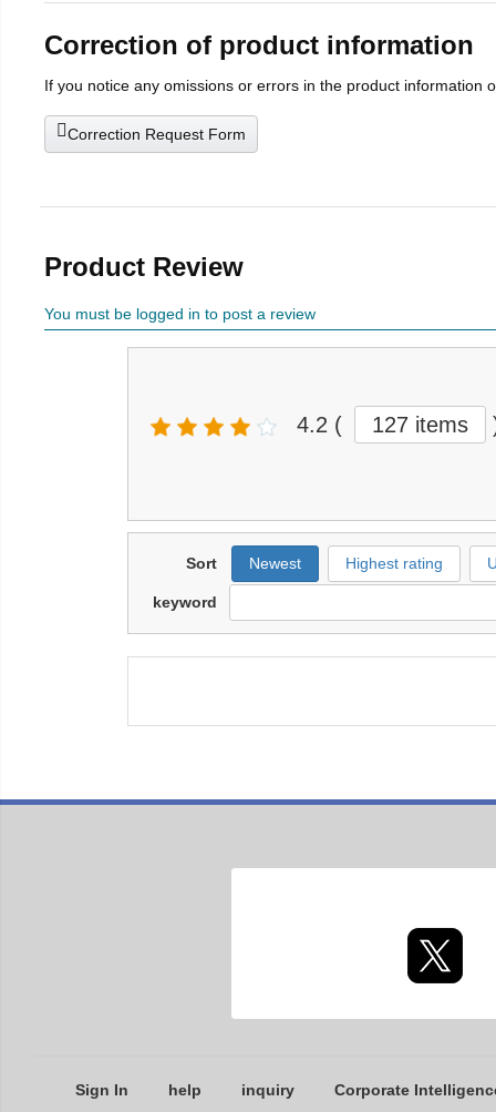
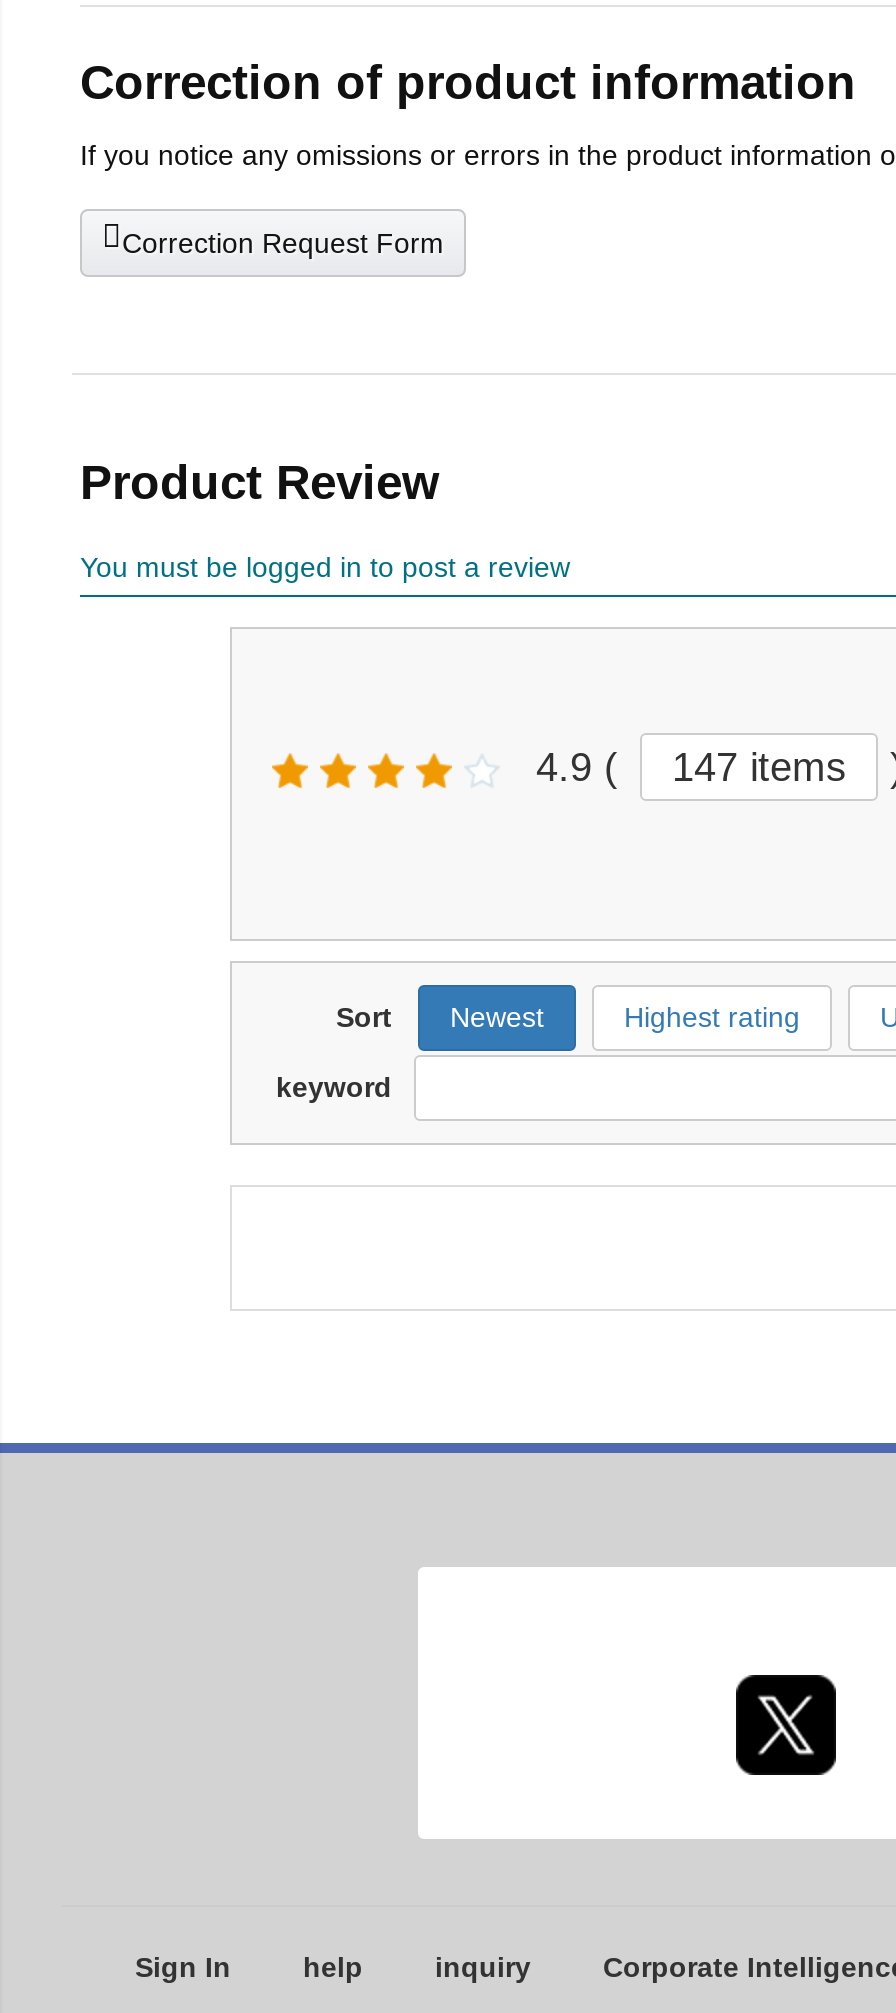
[290,413,349,437] 4.2 ( -> [524,745,630,789] 4.9 (
[372,413,468,437] 127 items -> [672,745,846,789] 147 items

